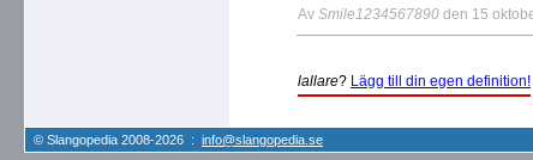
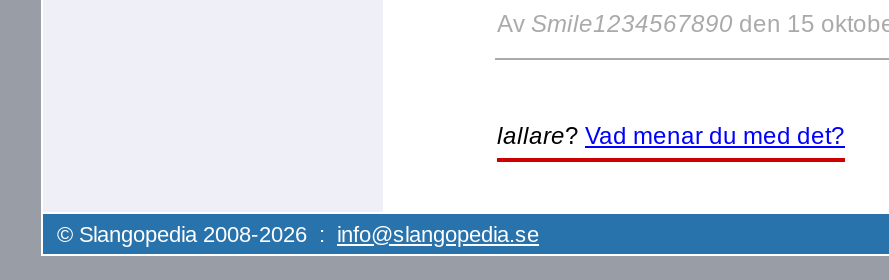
[298,73,531,90] lallare? Lägg till din egen definition! -> [497,122,845,150] lallare? Vad menar du med det?

